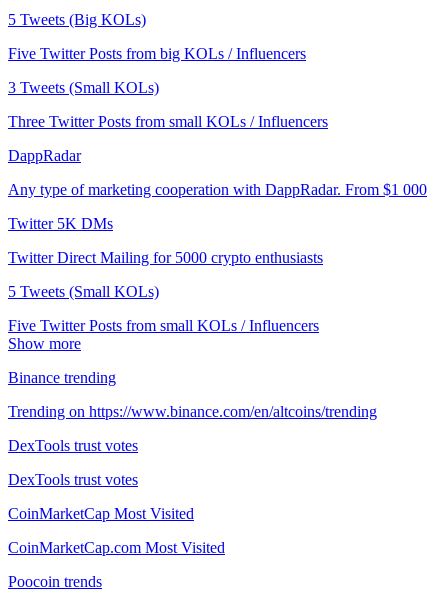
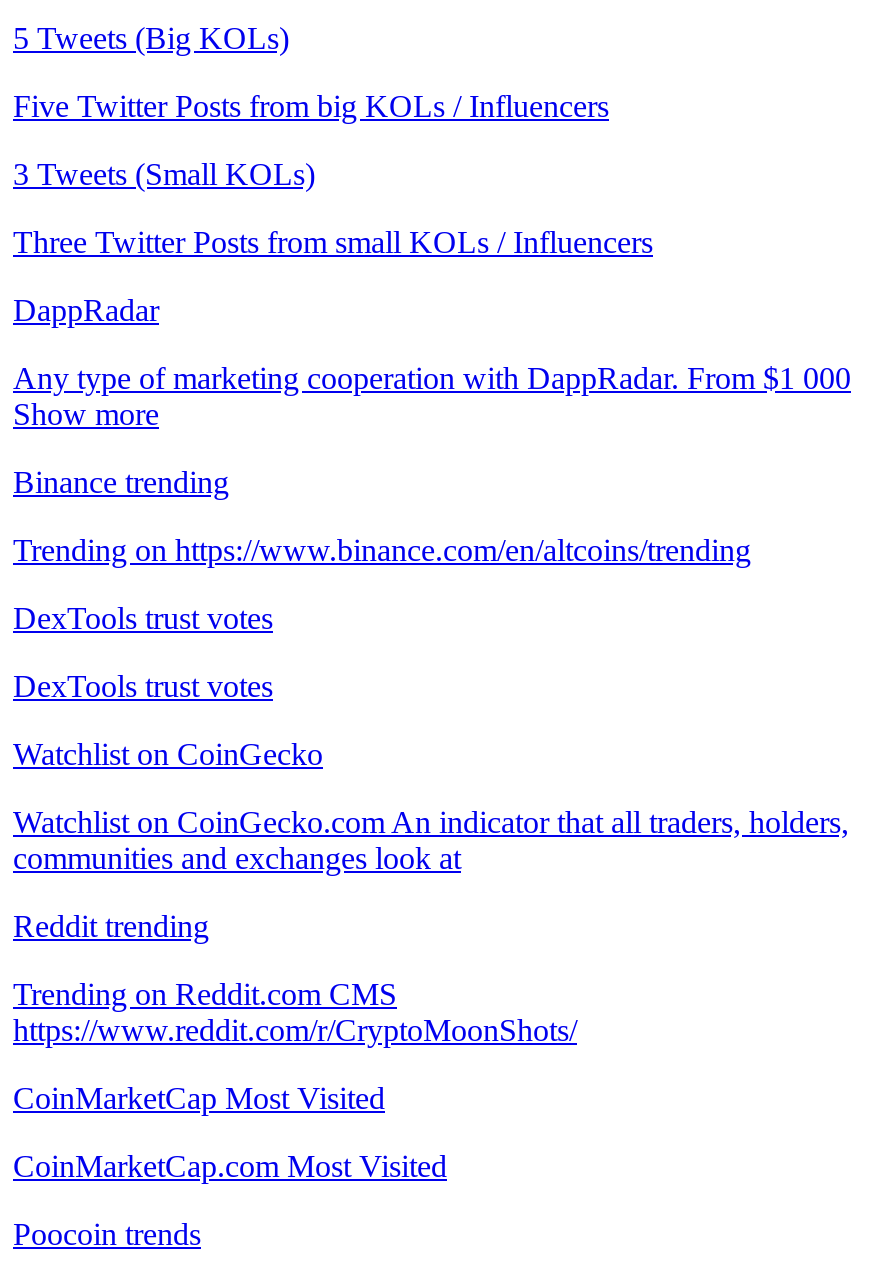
[8,215,323,334] Twitter 5K DMs | Twitter Direct Mailing for 5000 crypto enthusiasts | 5 Tweets (Small KOLs) | Five Twitter Posts from small KOLs / Influencers -> none
moved [8,335,377,488] -> [13,397,751,703]: Show more | Binance trending | Trending on https://www.binance.com/en/altcoins/trending | DexTools trust votes | DexTools trust votes
none -> [13,737,849,1047] Watchlist on CoinGecko | Watchlist on CoinGecko.com An indicator that all traders, holders, | communities and exchanges look at | Reddit trending | Trending on Reddit.com CMS | https://www.reddit.com/r/CryptoMoonShots/

